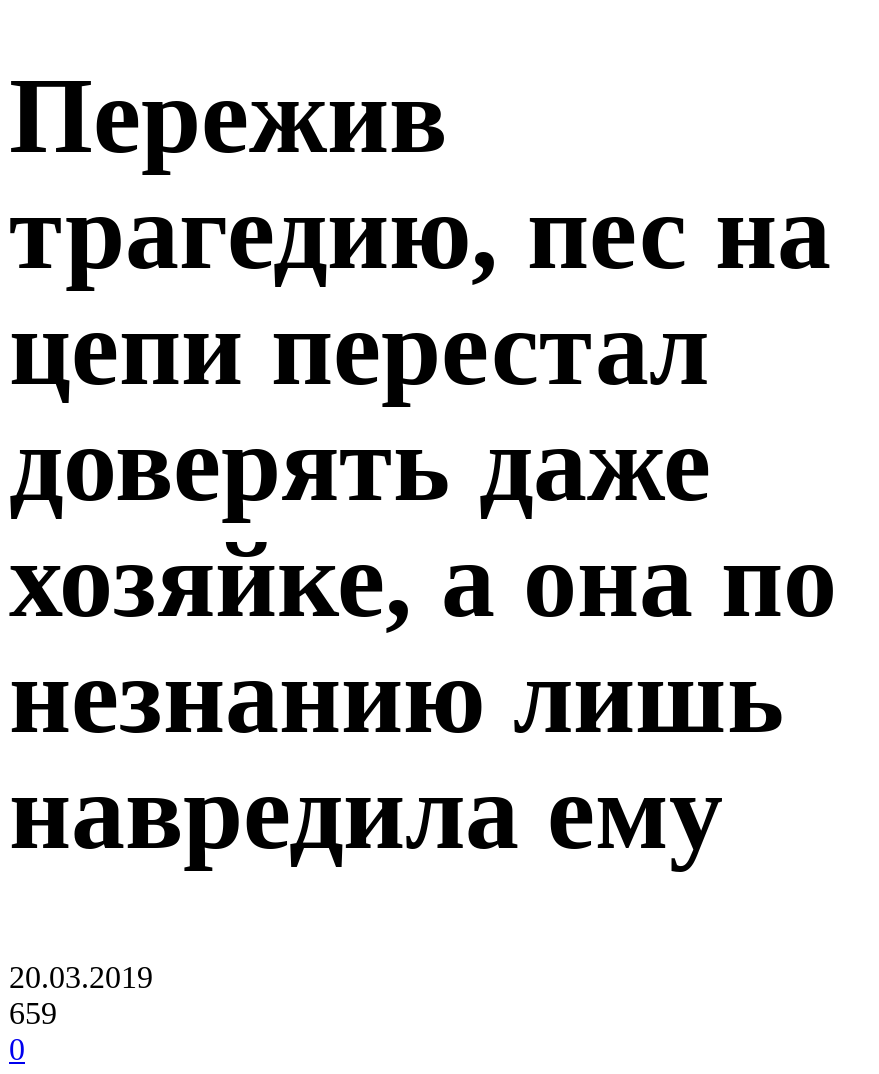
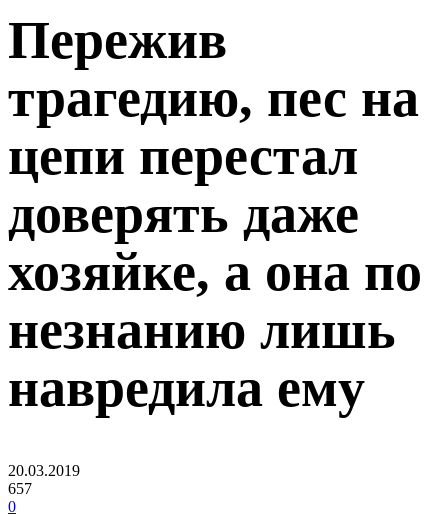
[9,995,57,1029] 659 -> [8,480,32,497] 657

